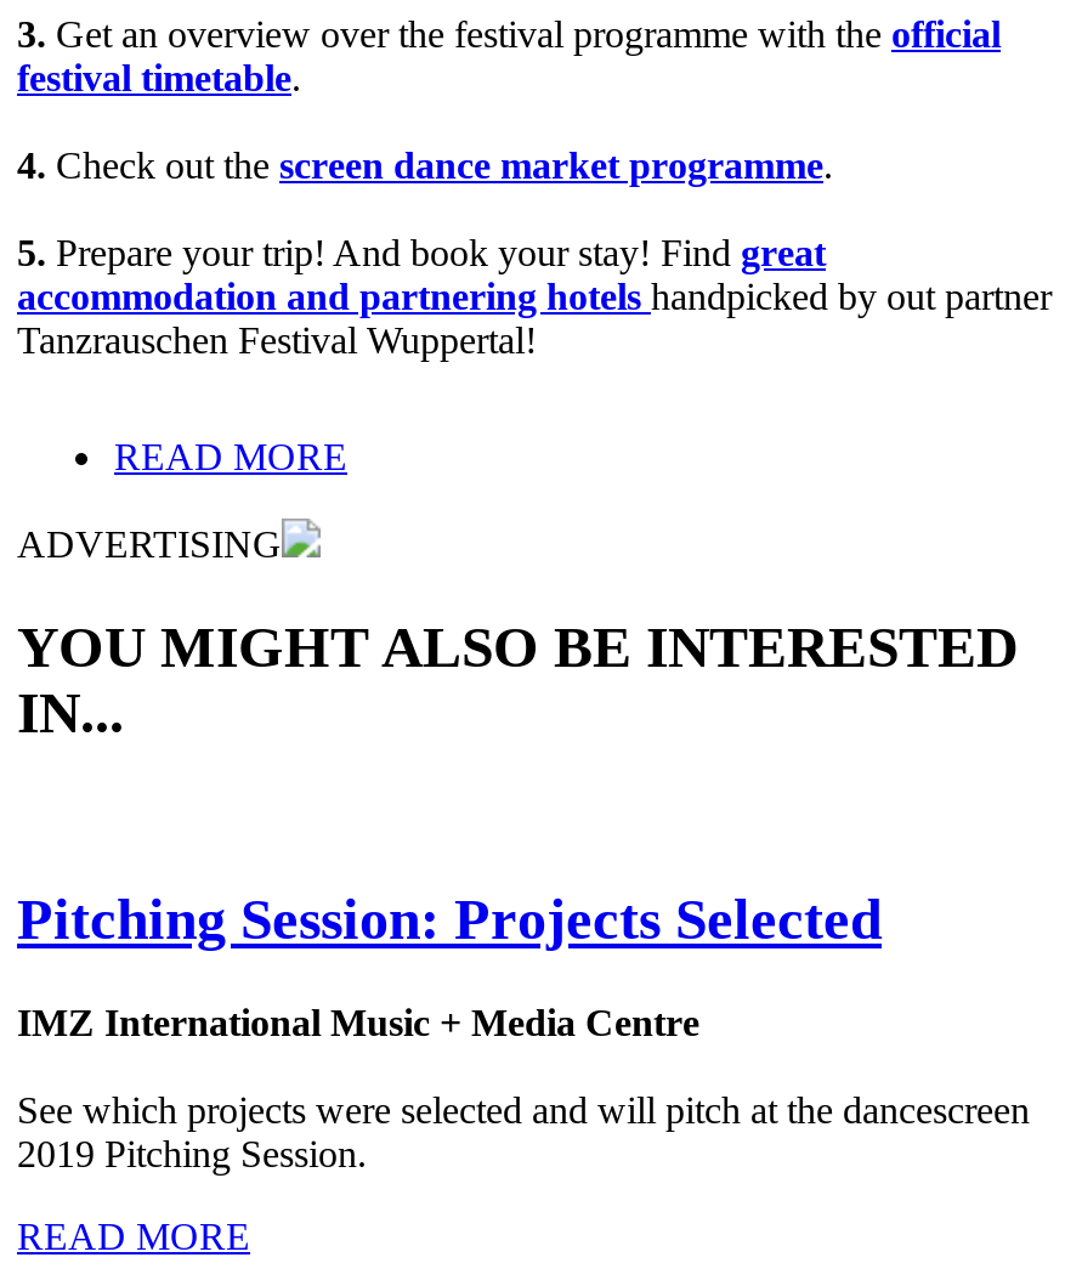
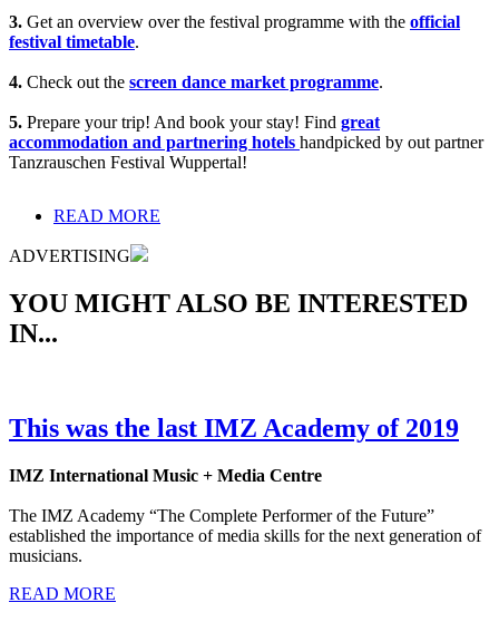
[17,887,882,950] Pitching Session: Projects Selected -> [9,413,459,442] This was the last IMZ Academy of 2019
[17,1088,1030,1173] See which projects were selected and will pitch at the dancescreen | 2019 Pitching Session. -> [9,506,481,565] The IMZ Academy “The Complete Performer of the Future” | established the importance of media skills for the next generation of | musicians.

